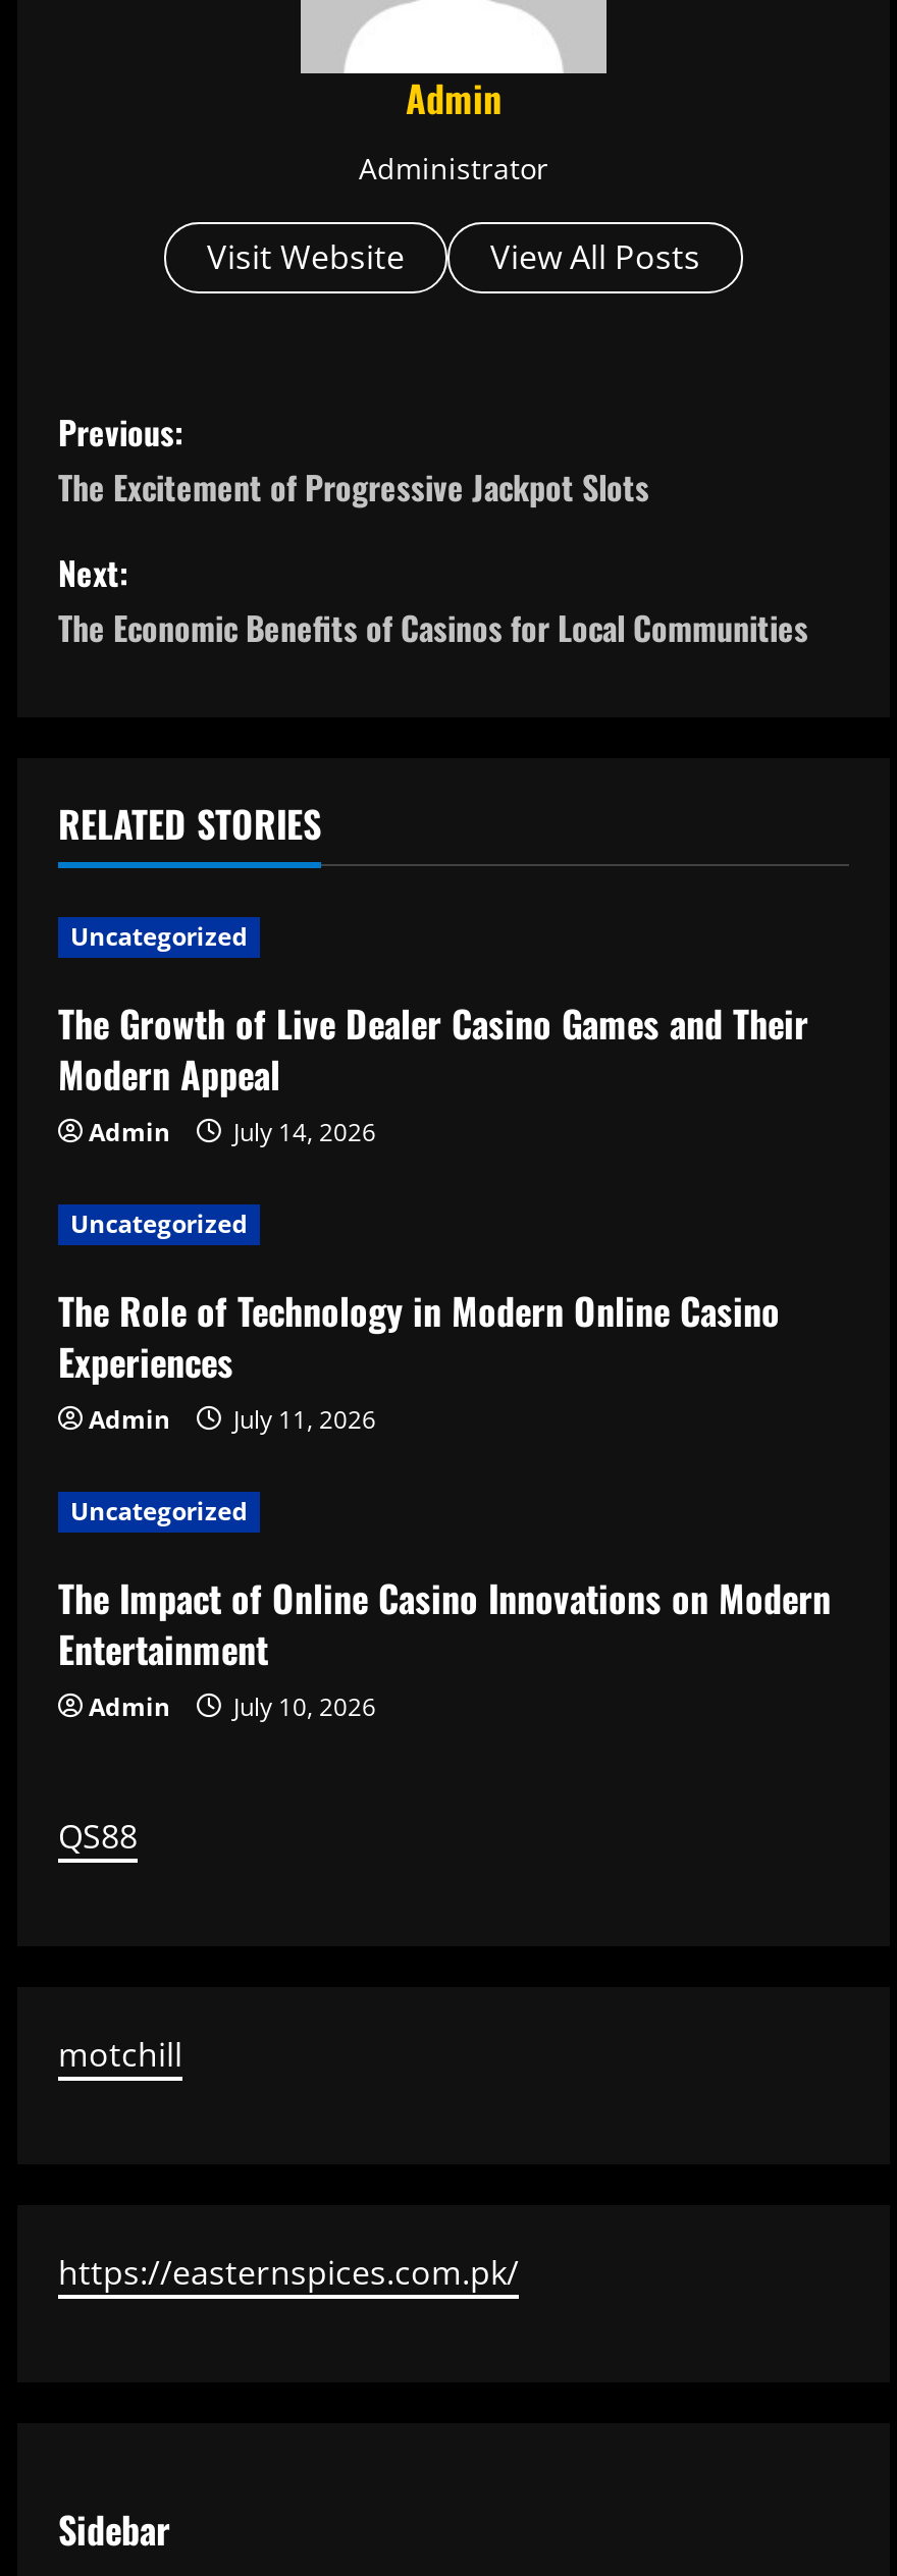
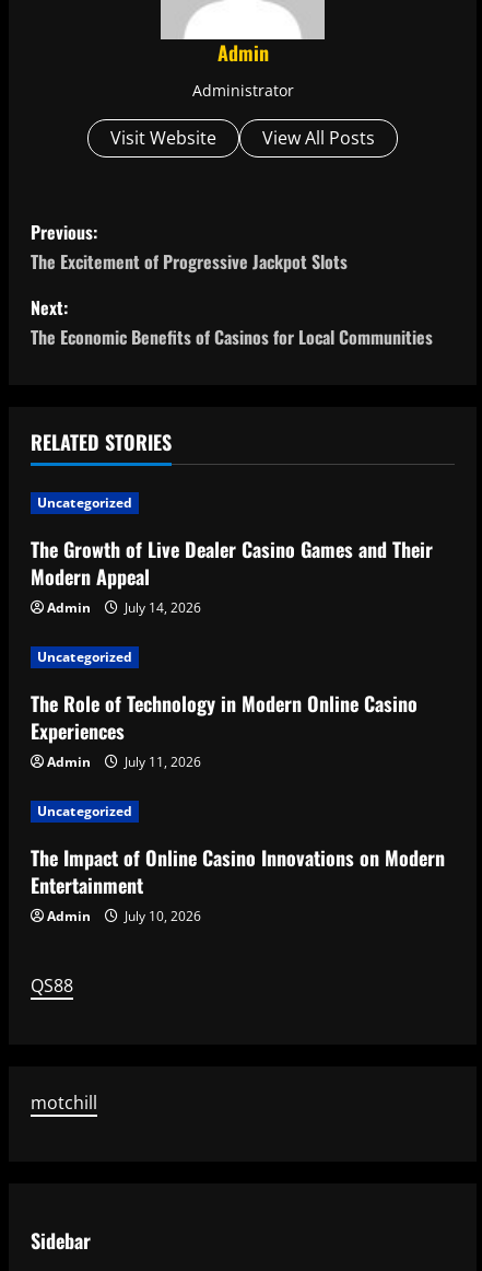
[58,2250,519,2295] https://easternspices.com.pk/ -> none

